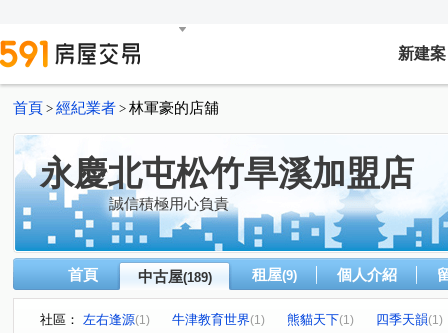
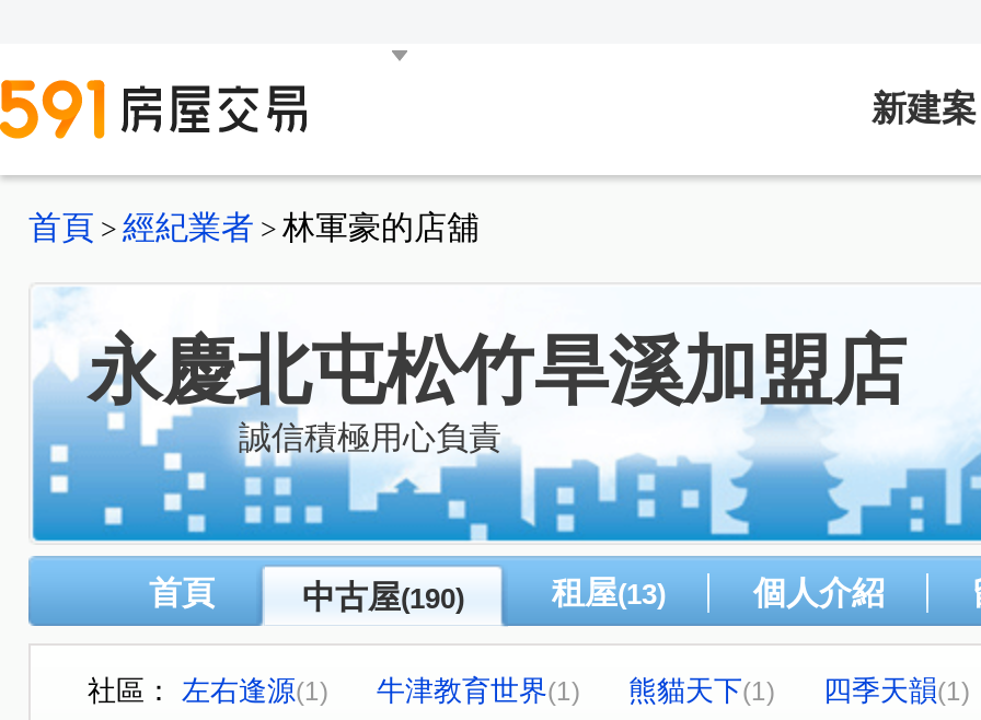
[138,268,212,285] 中古屋(189) -> [302,578,464,615] 中古屋(190)
[252,266,297,283] 租屋(9) -> [552,573,666,611] 租屋(13)

